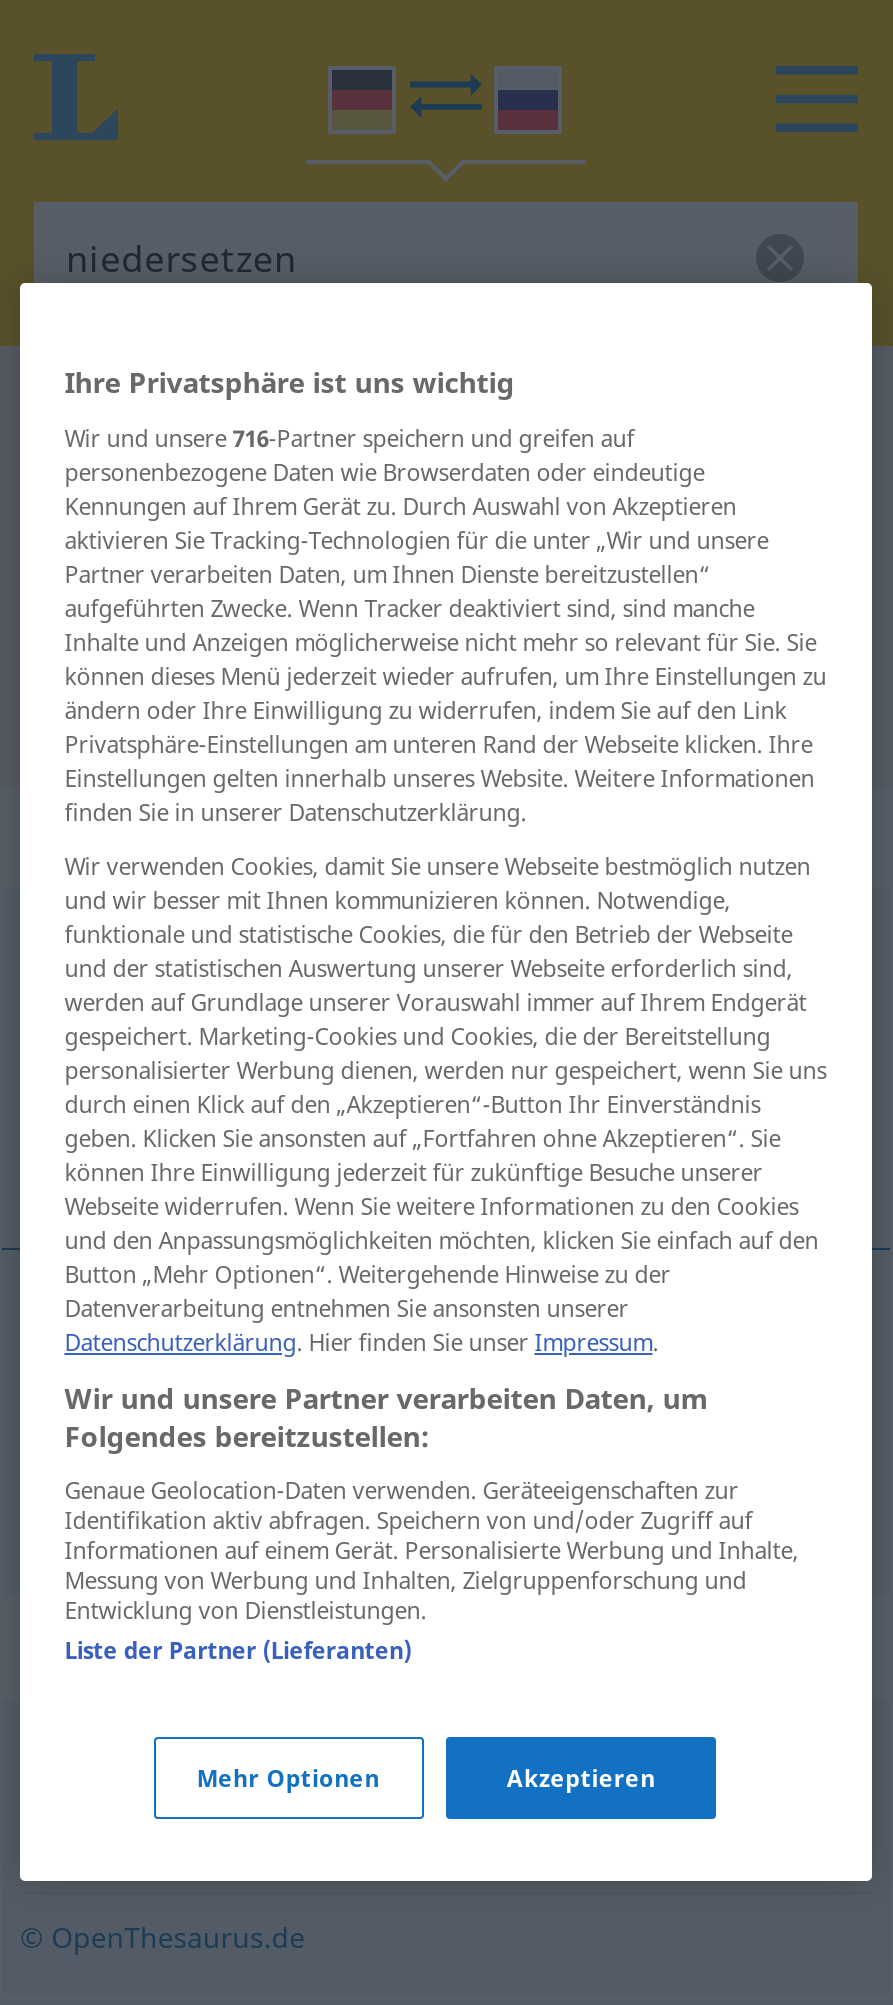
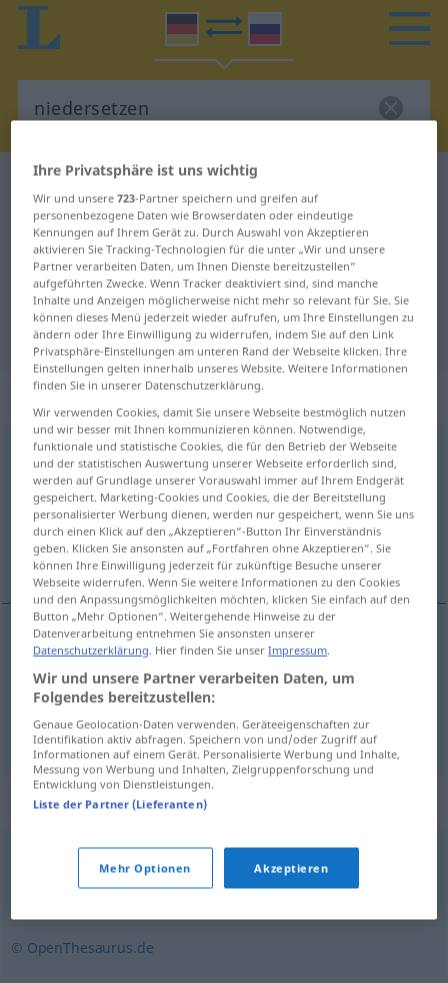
[64,423,634,453] Wir und unsere 716-Partner speichern und greifen auf -> [33,190,318,205] Wir und unsere 723-Partner speichern und greifen auf

